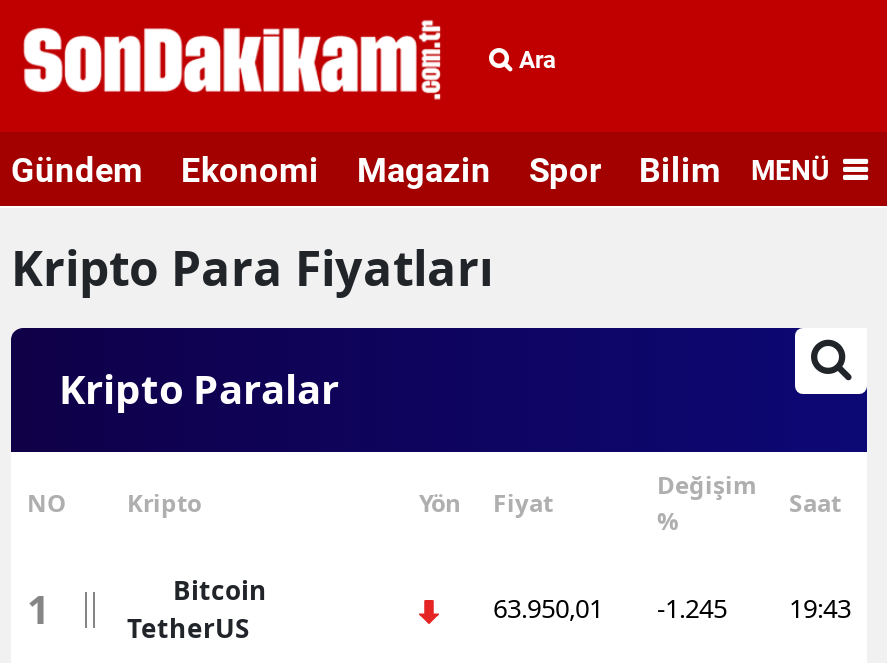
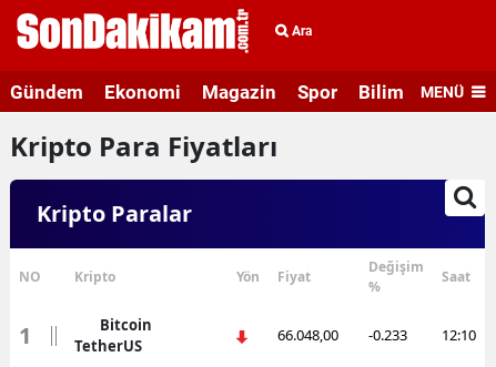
[493,590,603,626] 63.950,01 -> [277,325,338,345] 66.048,00
[657,590,727,626] -1.245 -> [368,325,407,345] -0.233
[789,590,851,626] 19:43 -> [442,325,476,345] 12:10

